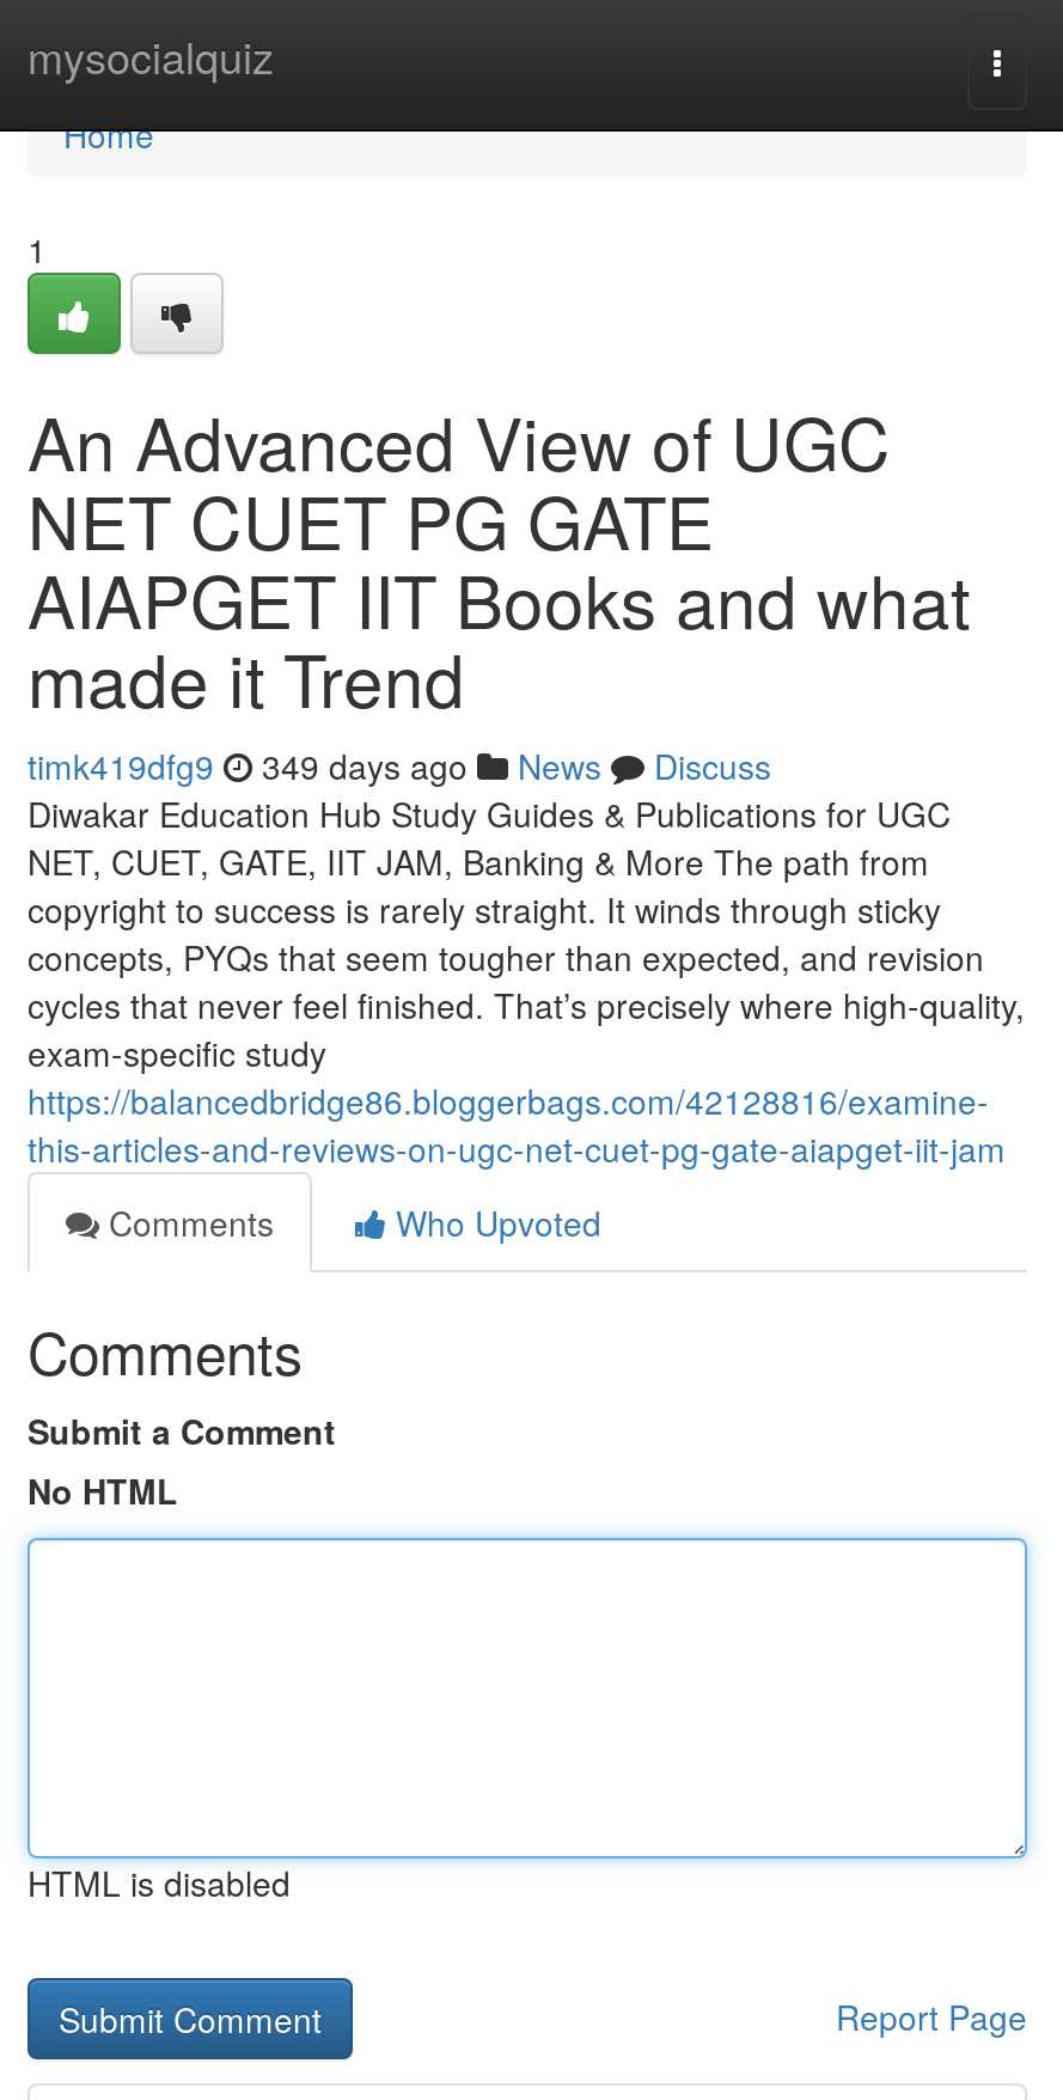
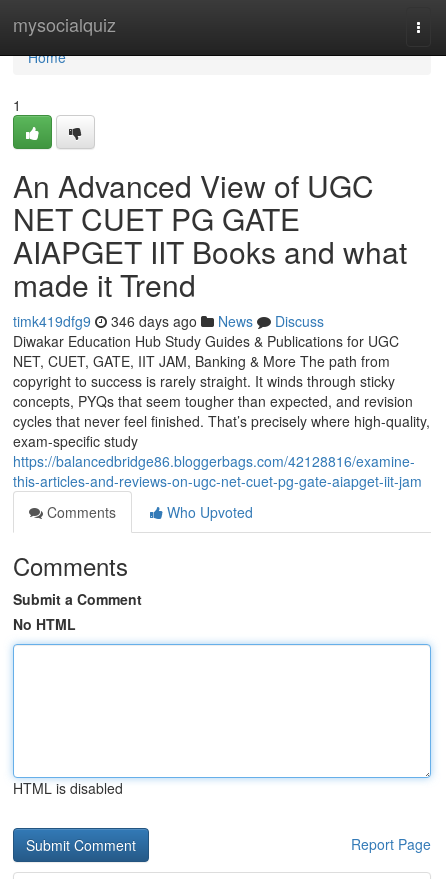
[28,741,771,789] timk419dfg9 349 days ago News Discuss -> [13,311,324,331] timk419dfg9 346 days ago News Discuss

